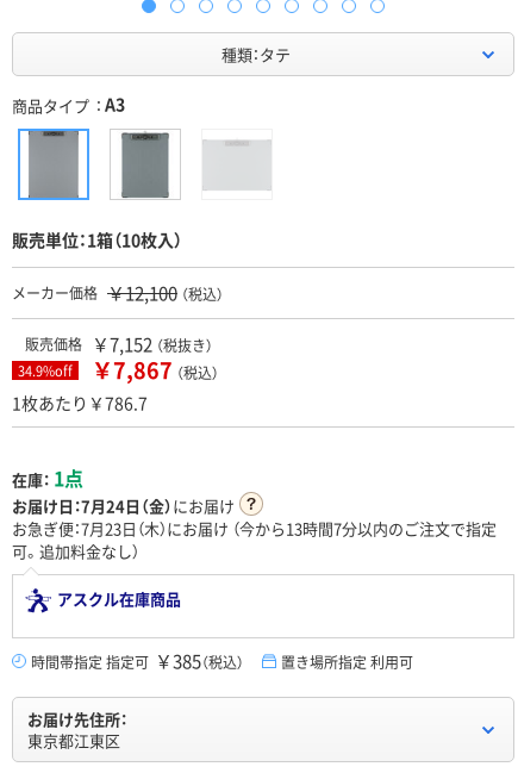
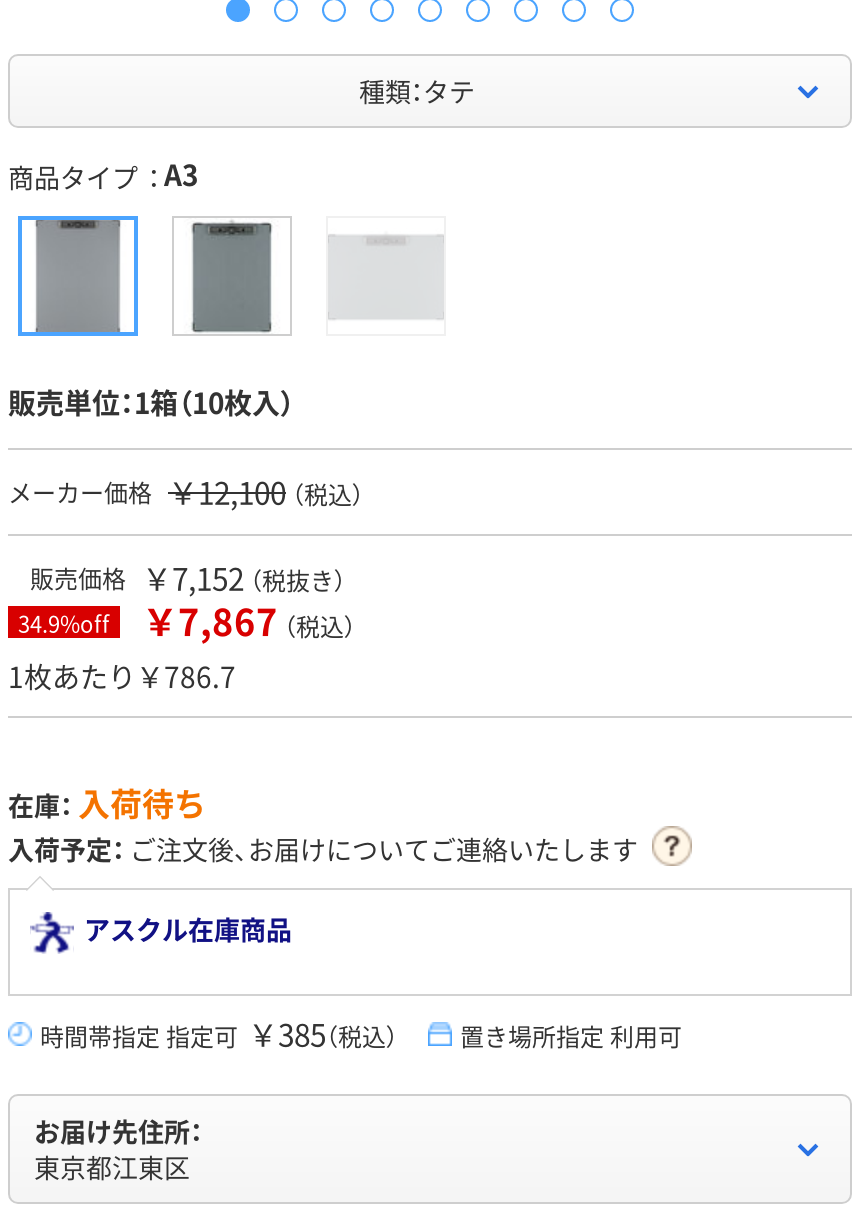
[12,464,497,562] 在庫：1点 | お届け日：7月24日（金）にお届け | お急ぎ便：7月23日（木）にお届け（今から13時間7分以内のご注文で指定 | 可。追加料金なし） -> [8,778,638,868] 在庫：入荷待ち | 入荷予定：ご注文後、お届けについてご連絡いたします

